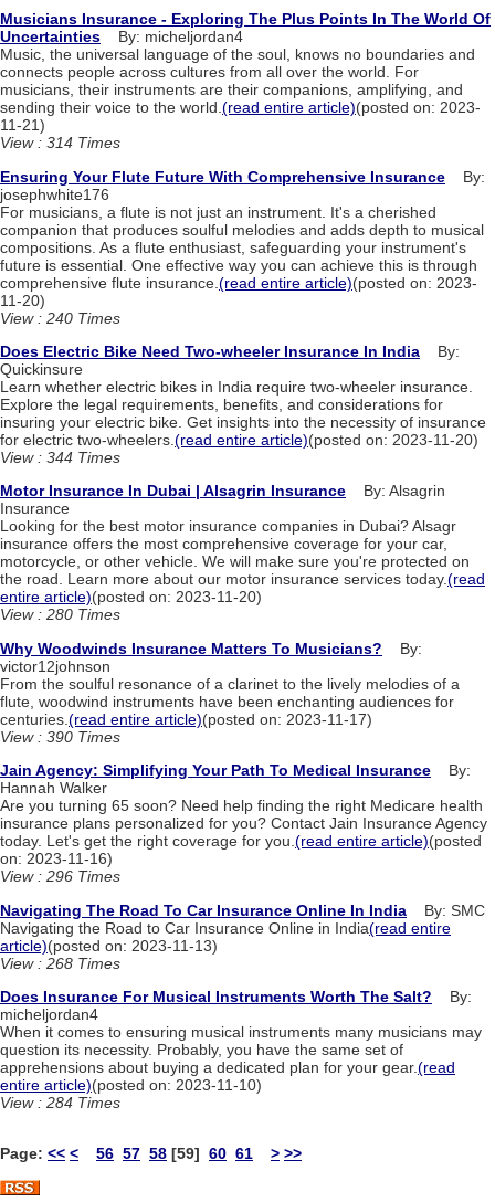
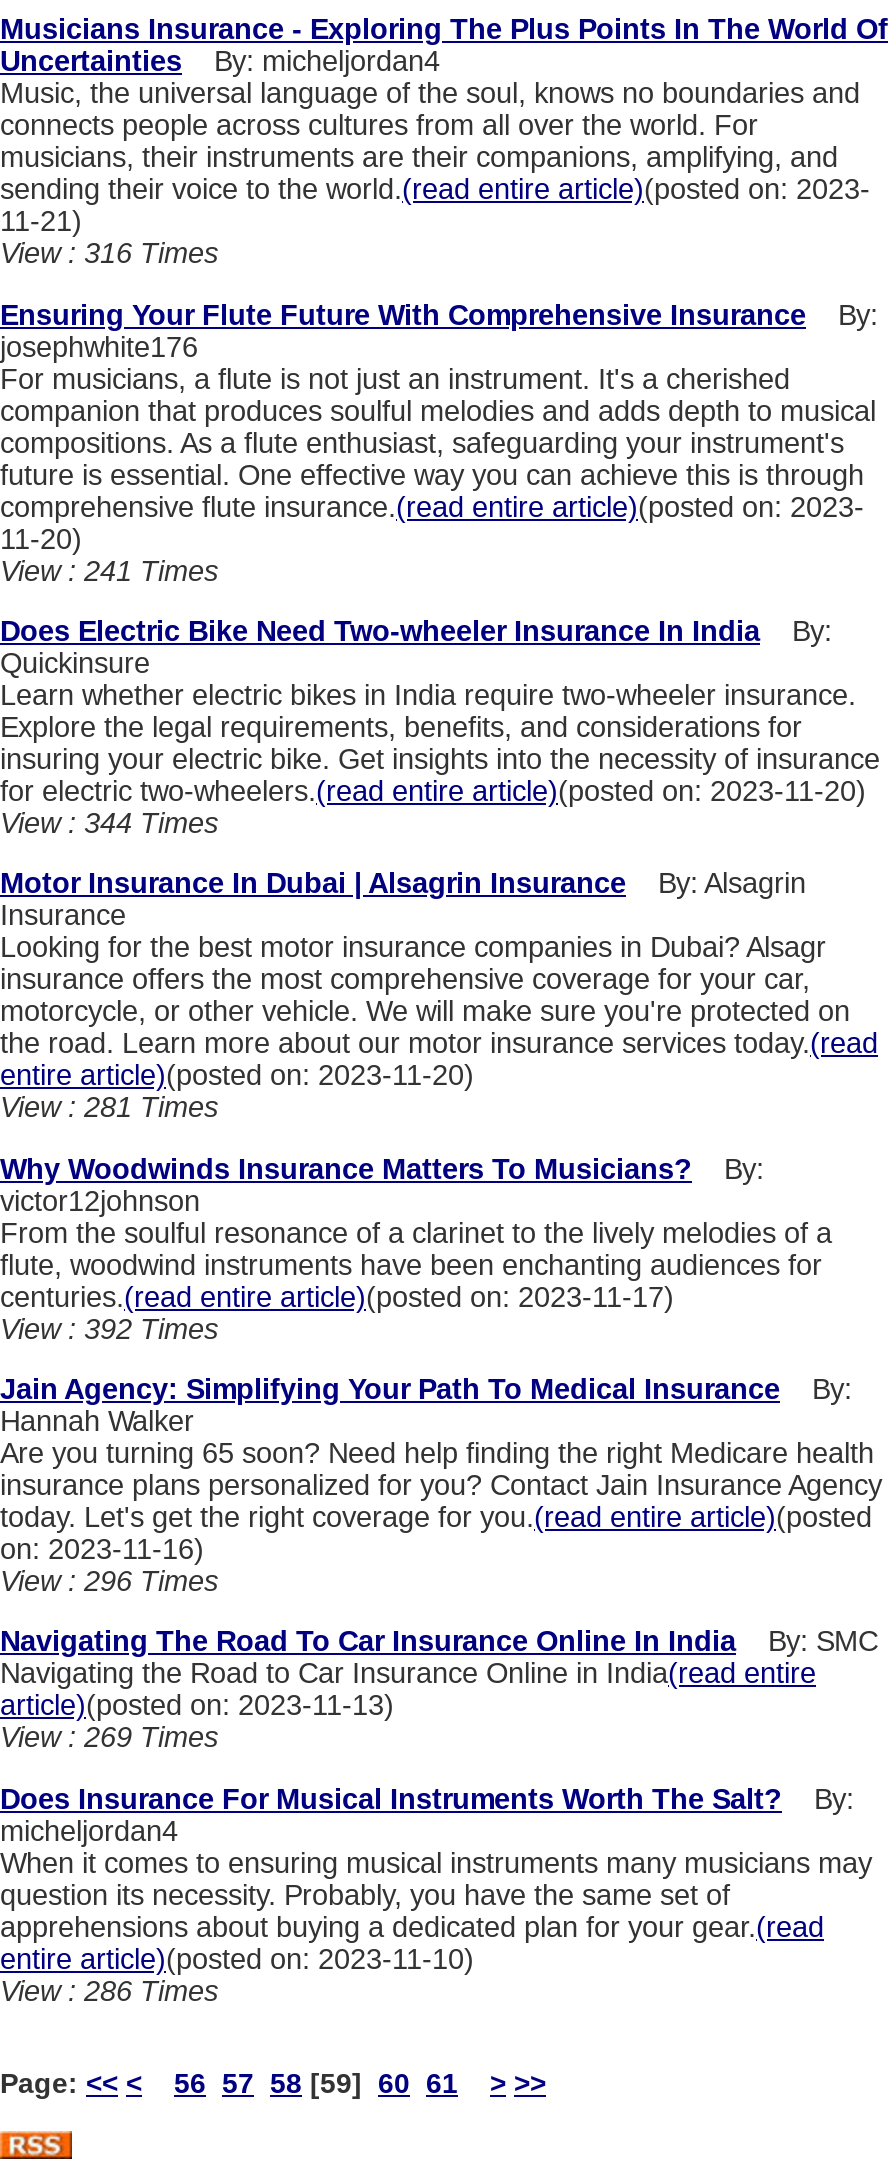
[0,134,120,152] View : 314 Times -> [0,238,218,270] View : 316 Times
[0,309,120,327] View : 240 Times -> [0,554,218,586] View : 241 Times
[0,606,120,624] View : 280 Times -> [0,1092,218,1124] View : 281 Times
[0,728,120,746] View : 390 Times -> [0,1313,218,1345] View : 392 Times
[0,954,120,972] View : 268 Times -> [0,1722,218,1754] View : 269 Times
[0,1094,120,1111] View : 284 Times -> [0,1975,218,2007] View : 286 Times

